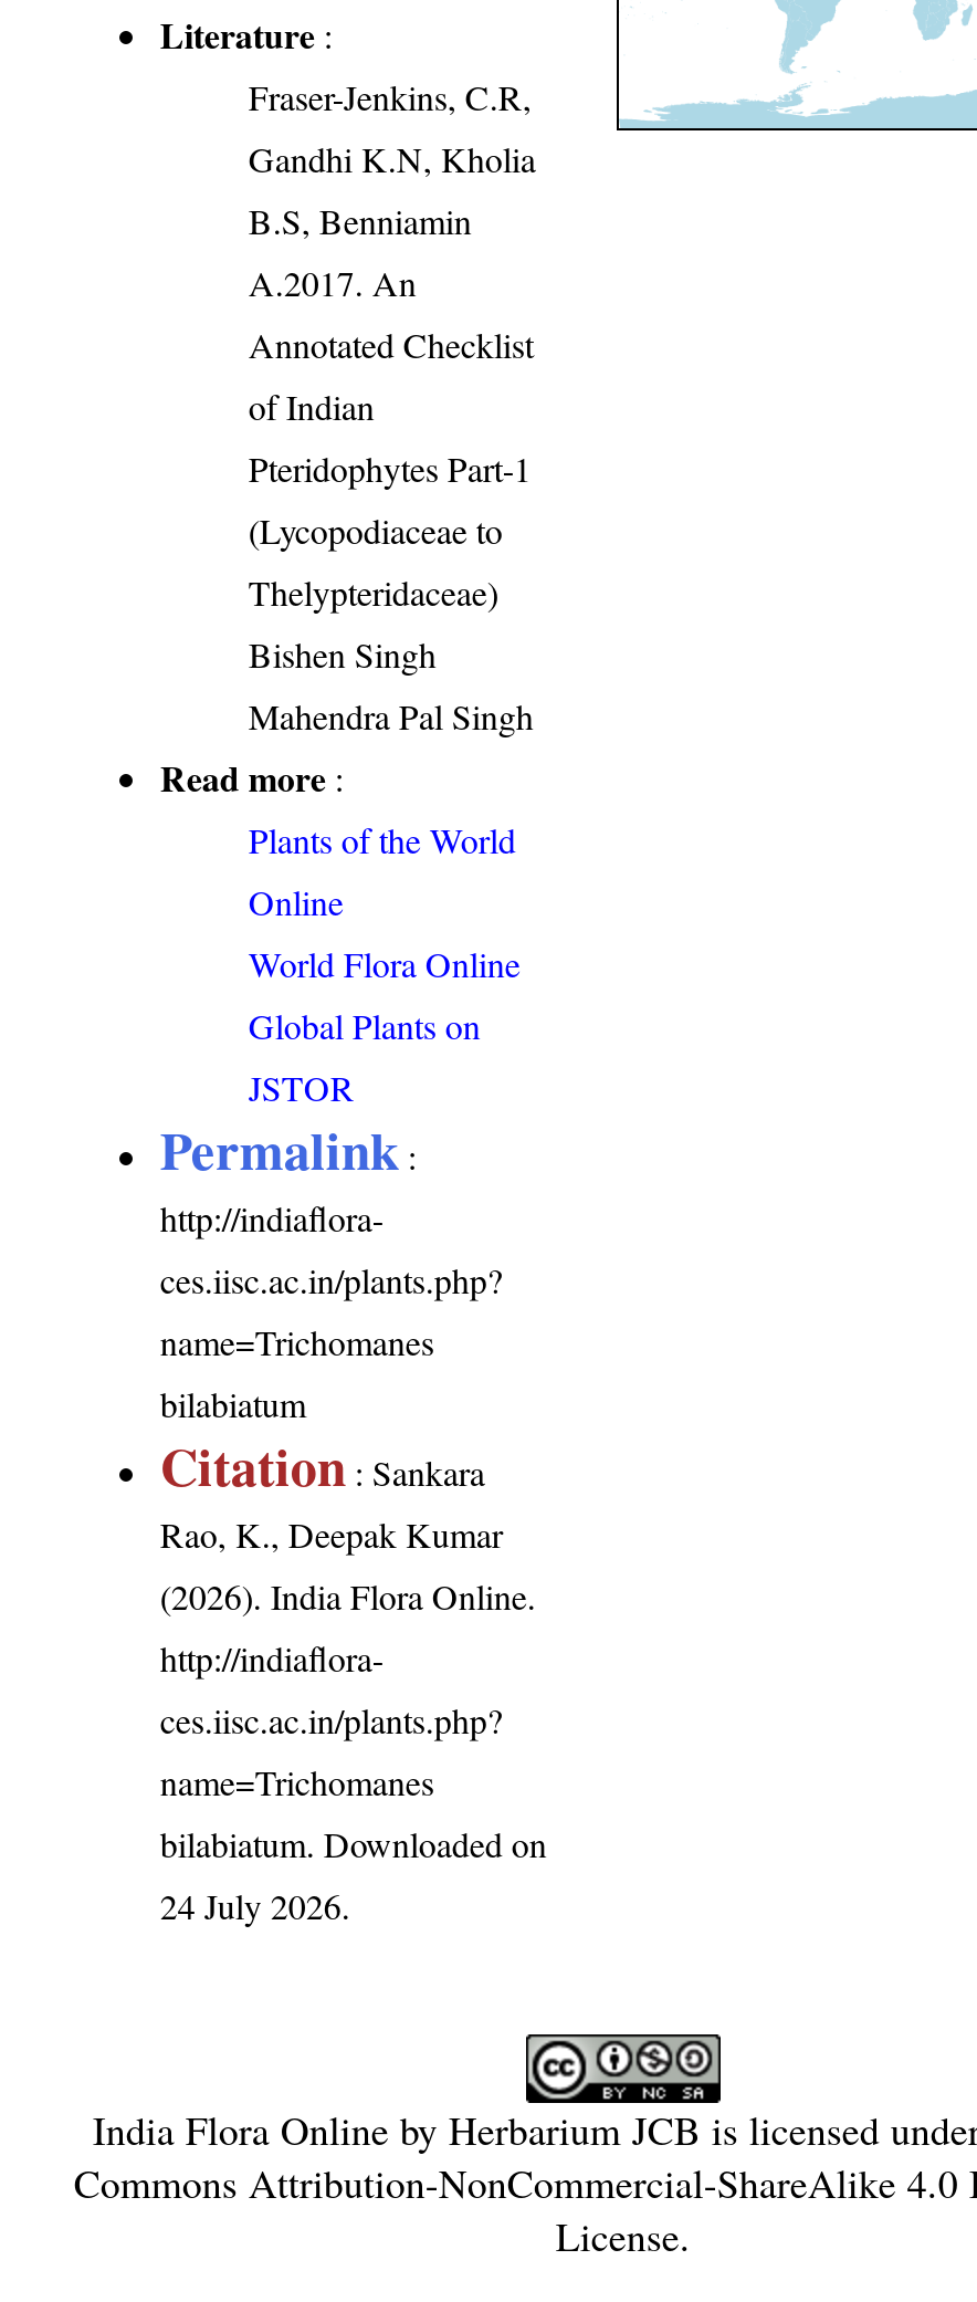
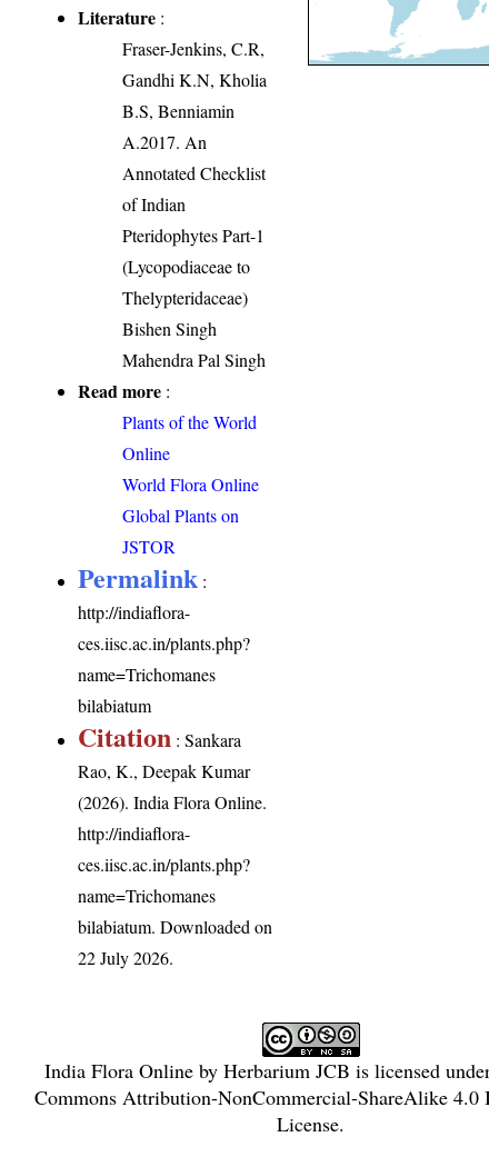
[160,1883,350,1929] 24 July 2026. -> [78,946,174,970] 22 July 2026.

